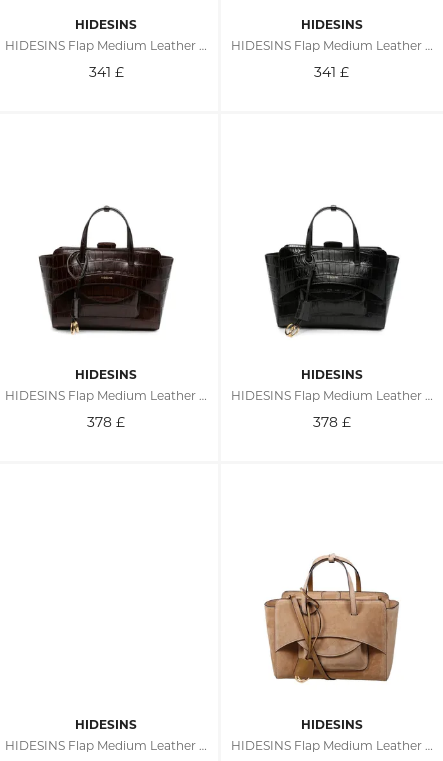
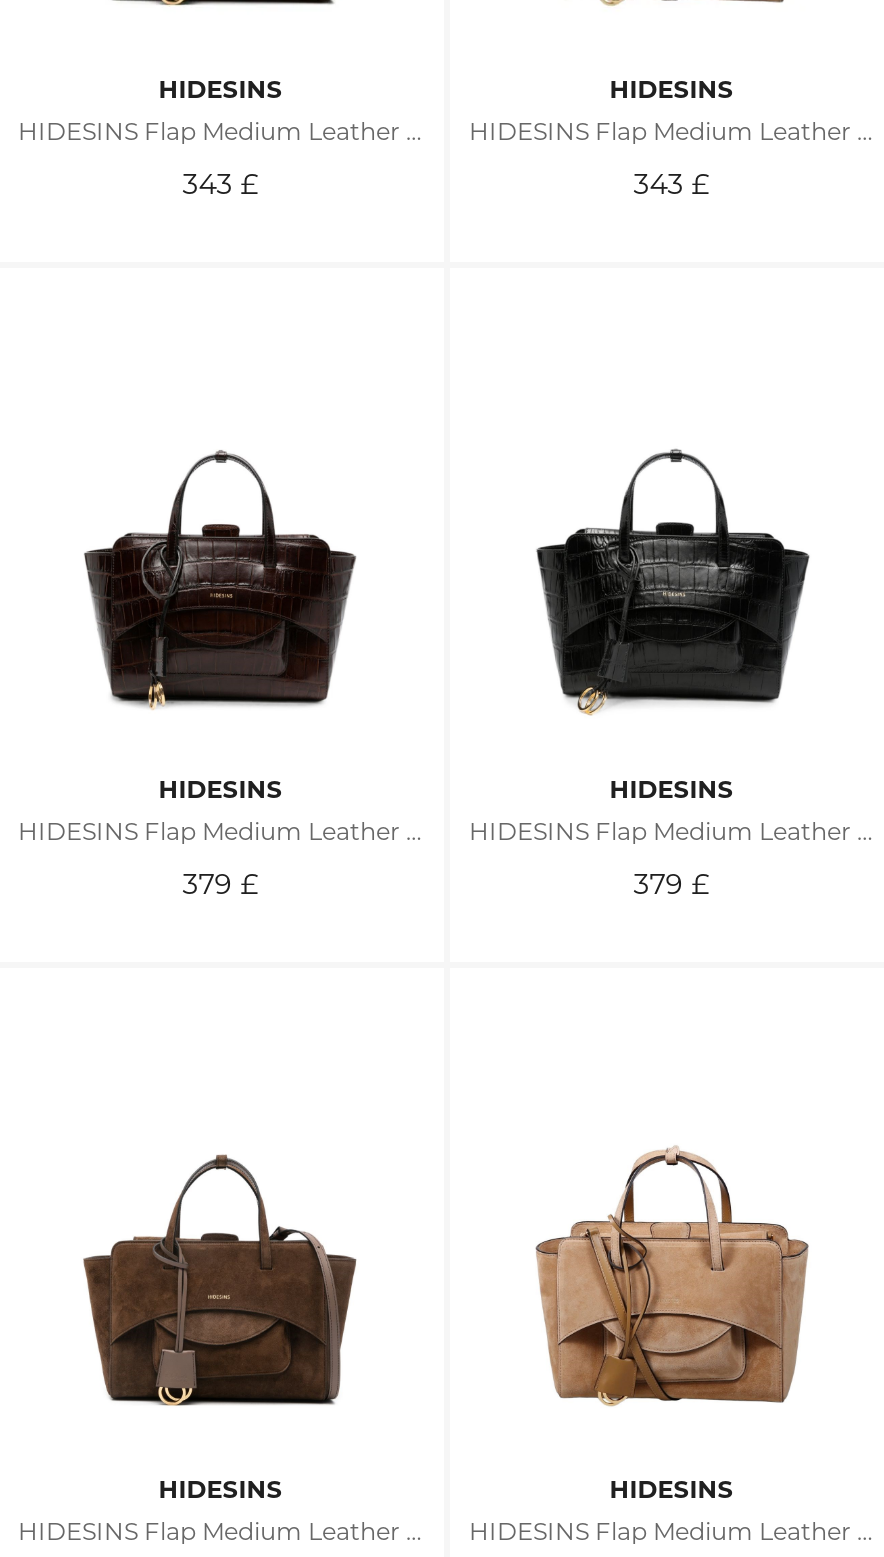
[89,63,124,81] 341 £ -> [182,166,258,202] 343 £
[314,63,349,81] 341 £ -> [634,166,710,202] 343 £
none -> [82,1152,358,1408] [image]
[87,413,125,431] 378 £ -> [182,866,258,902] 379 £
[313,413,351,431] 378 £ -> [634,866,710,902] 379 £

